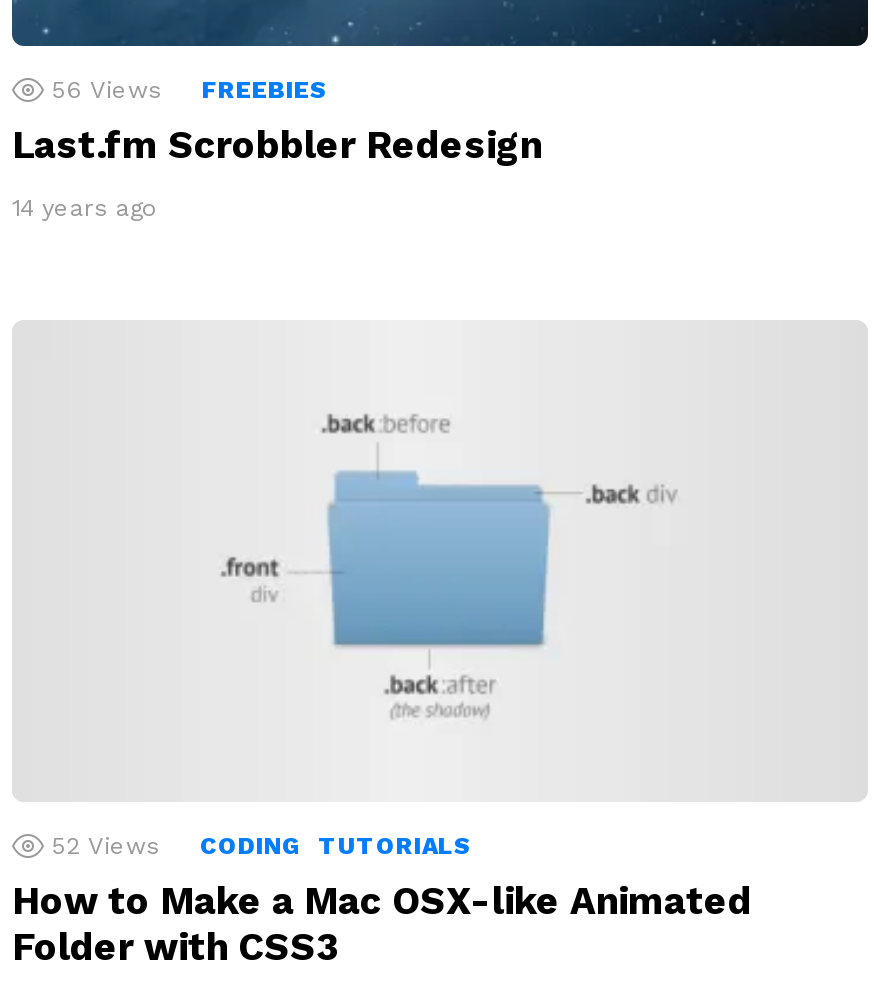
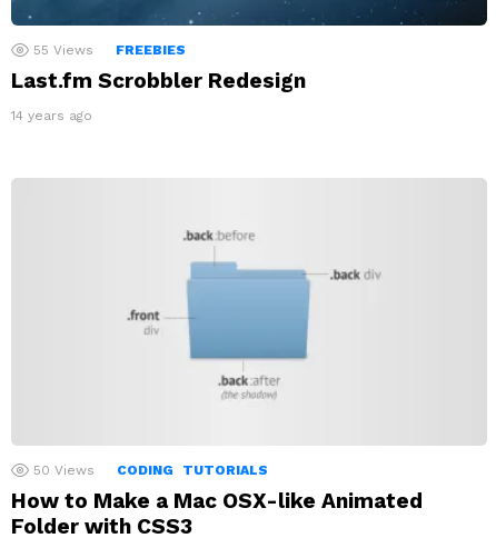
[52,76,328,104] 56 Views FREEBIES -> [33,42,186,58] 55 Views FREEBIES
[52,832,472,860] 52 Views CODING TUTORIALS -> [33,462,268,478] 50 Views CODING TUTORIALS

